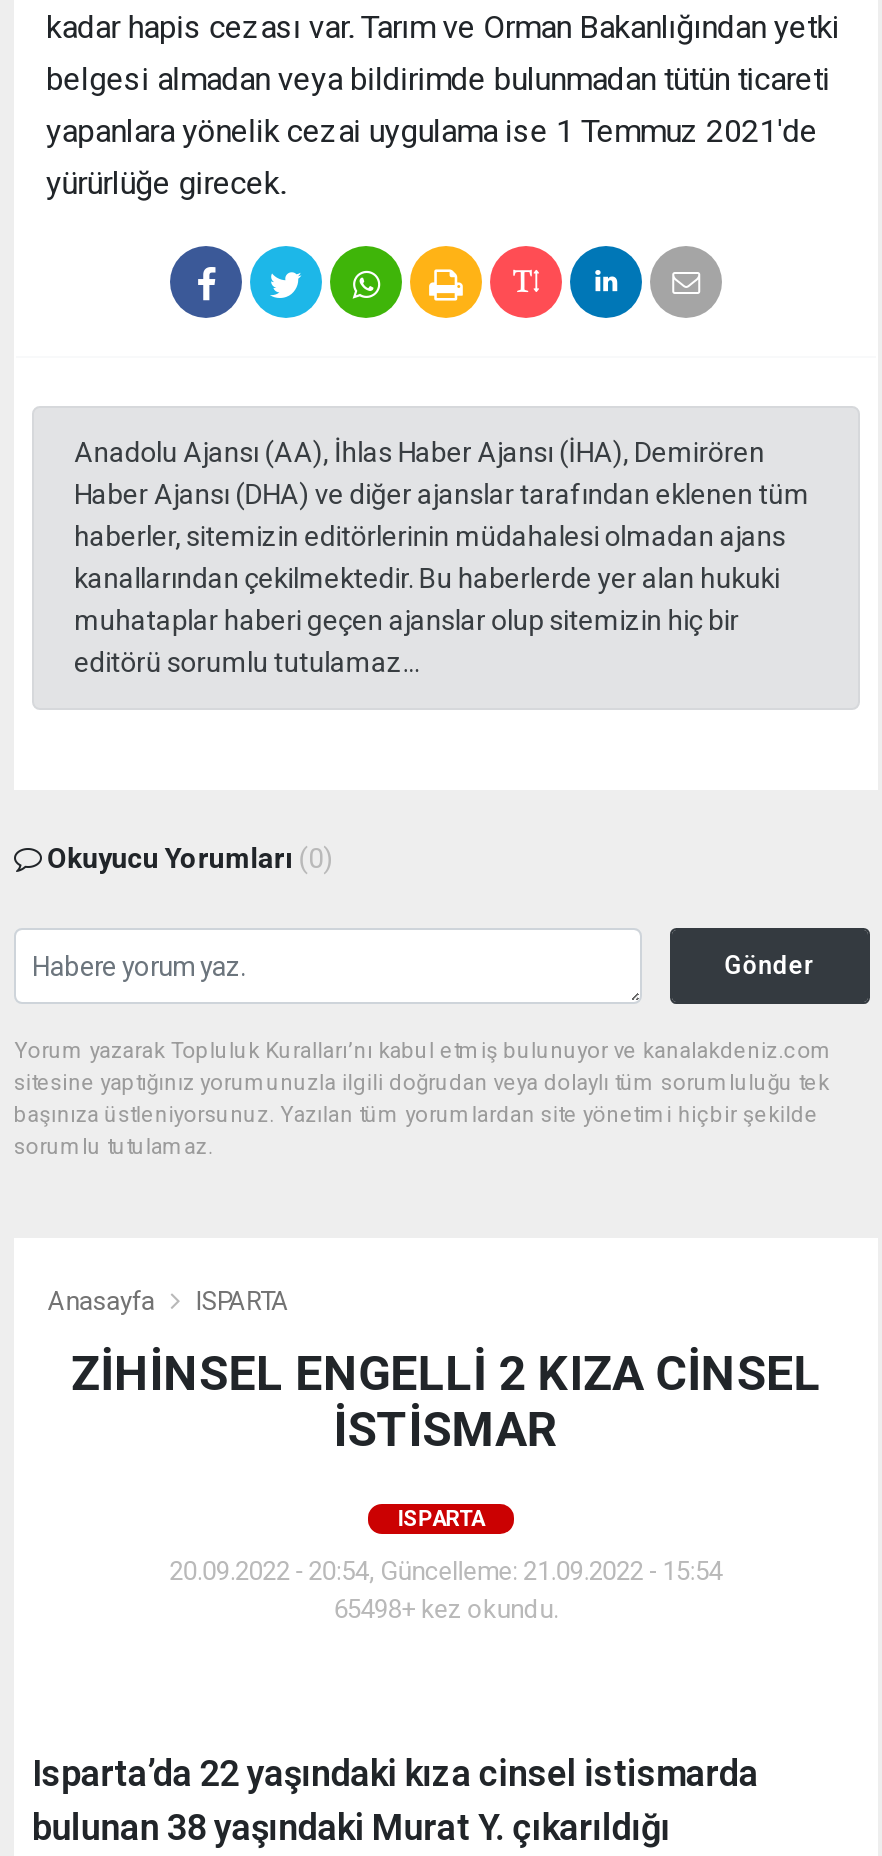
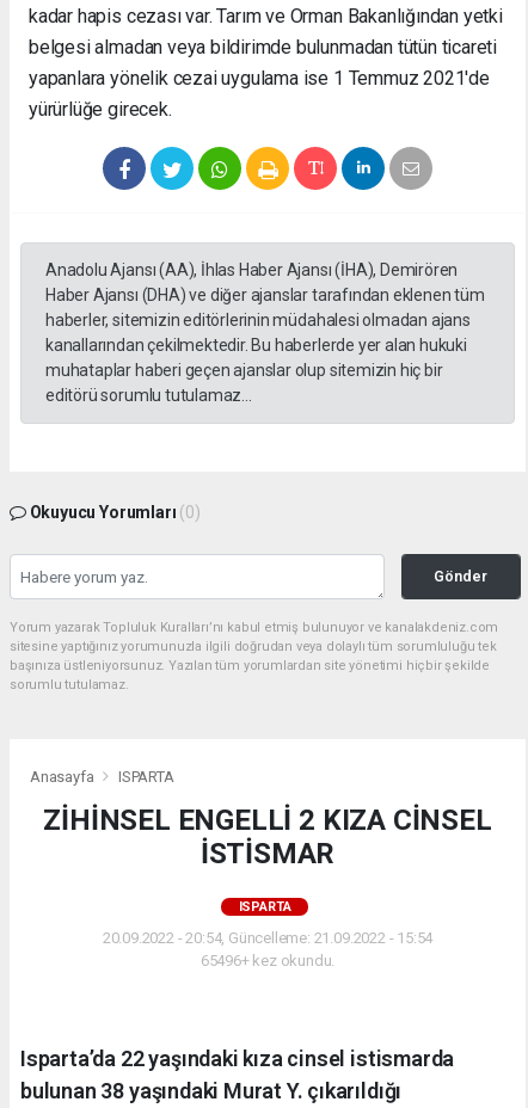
[333,1594,559,1624] 65498+ kez okundu. -> [200,952,335,969] 65496+ kez okundu.

